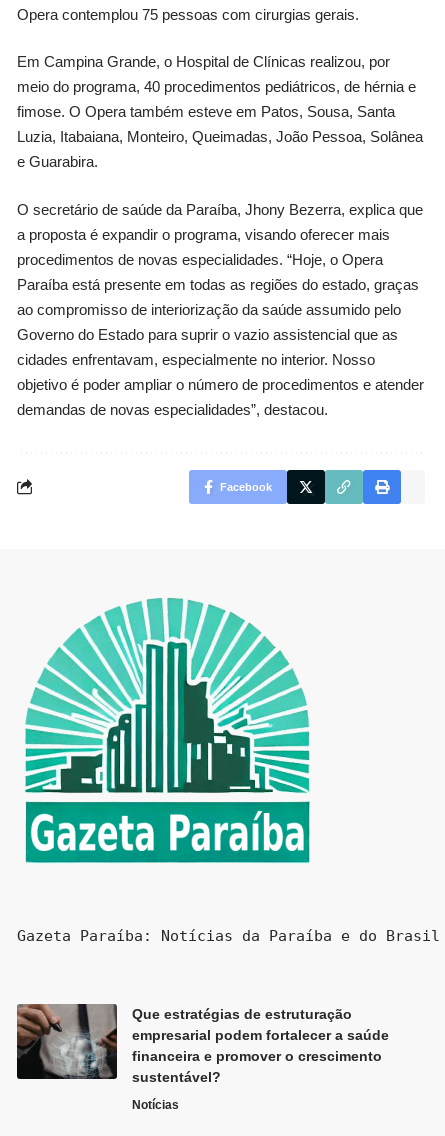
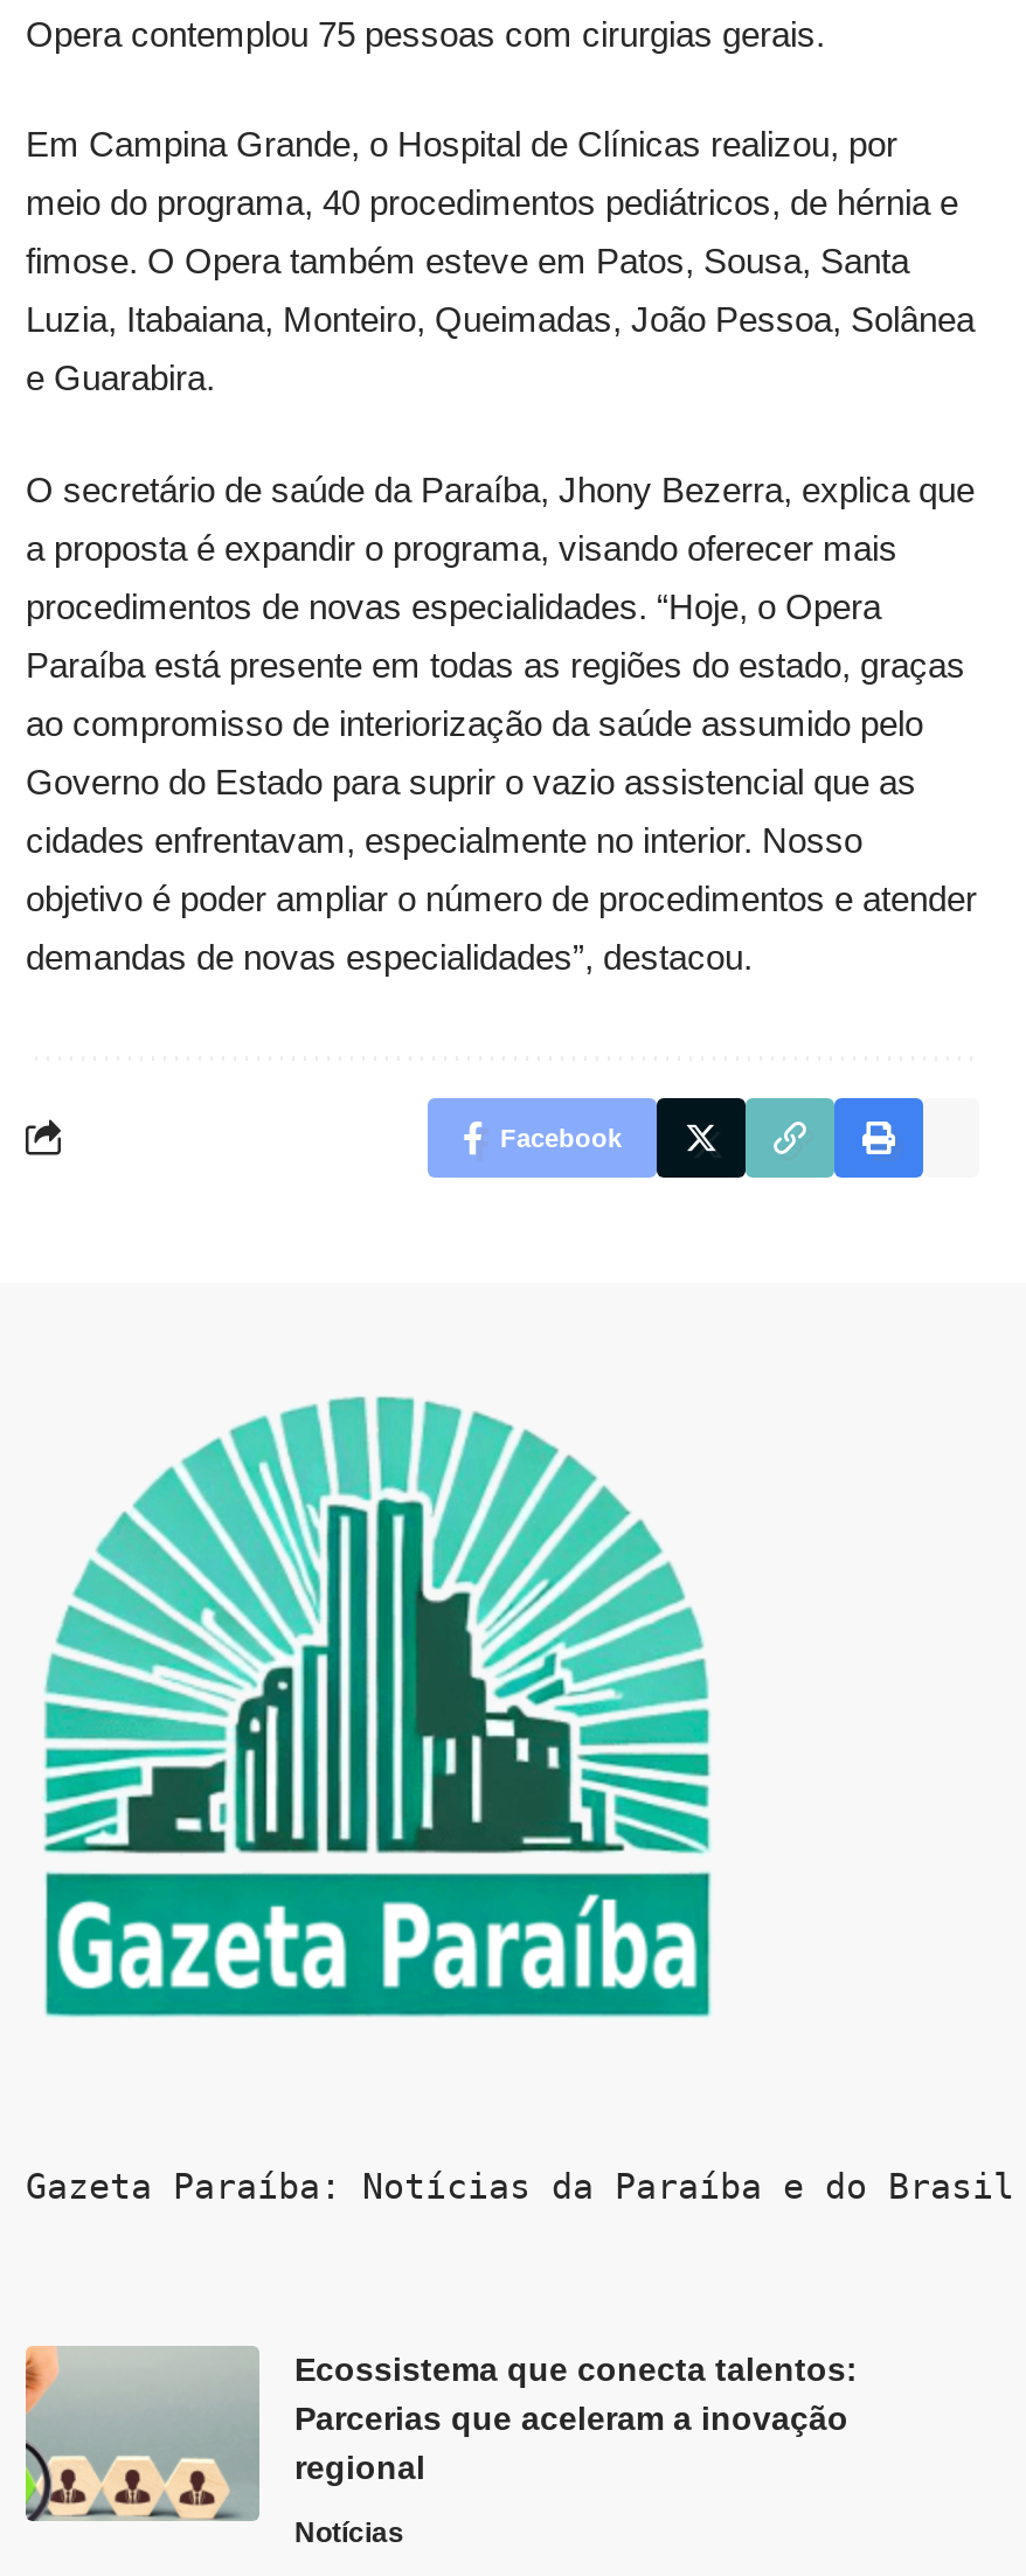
[16,1003,389,1084] [image] | Que estratégias de estruturação | empresarial podem fortalecer a saúde | financeira e promover o crescimento | sustentável? -> [23,2346,858,2521] [image] | Ecossistema que conecta talentos: | Parcerias que aceleram a inovação | regional

